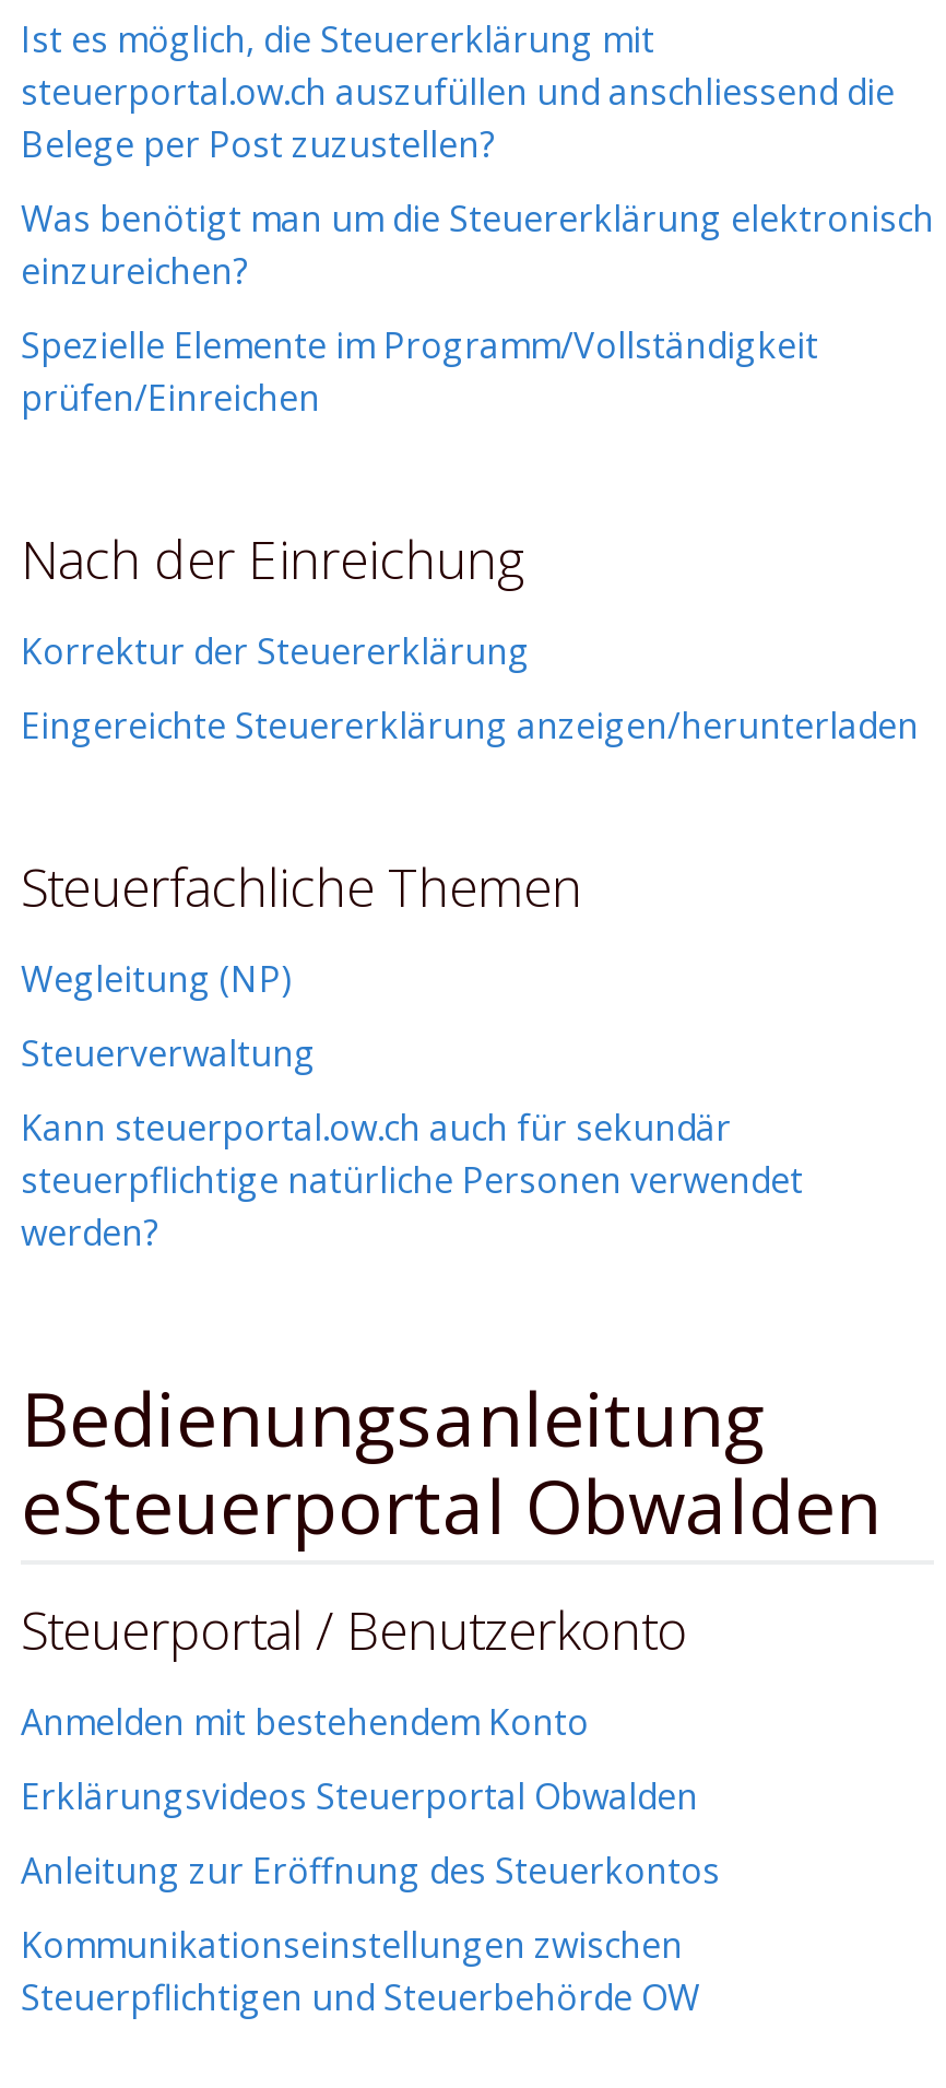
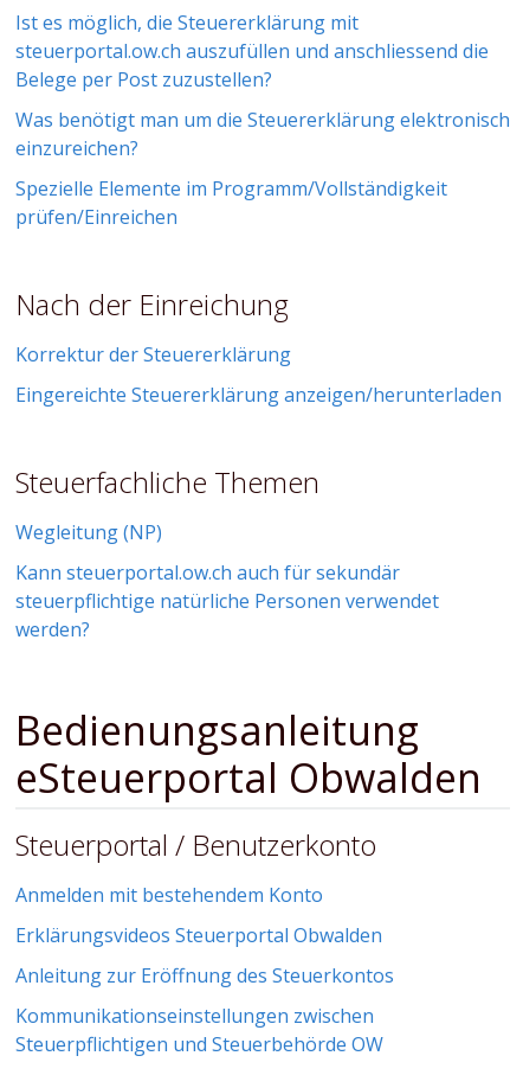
[21,1029,316,1077] Steuerverwaltung -> none

